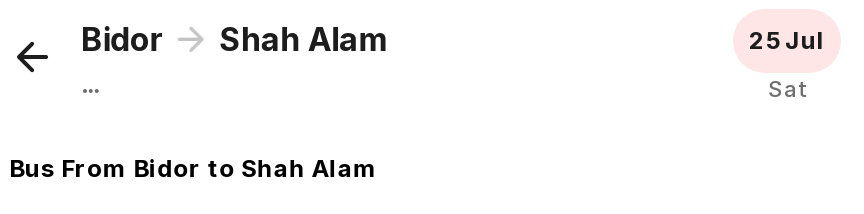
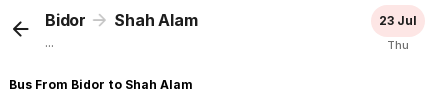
[749,25,825,55] 25 Jul -> [379,13,417,28] 23 Jul
[768,75,806,103] Sat -> [387,38,409,52] Thu

